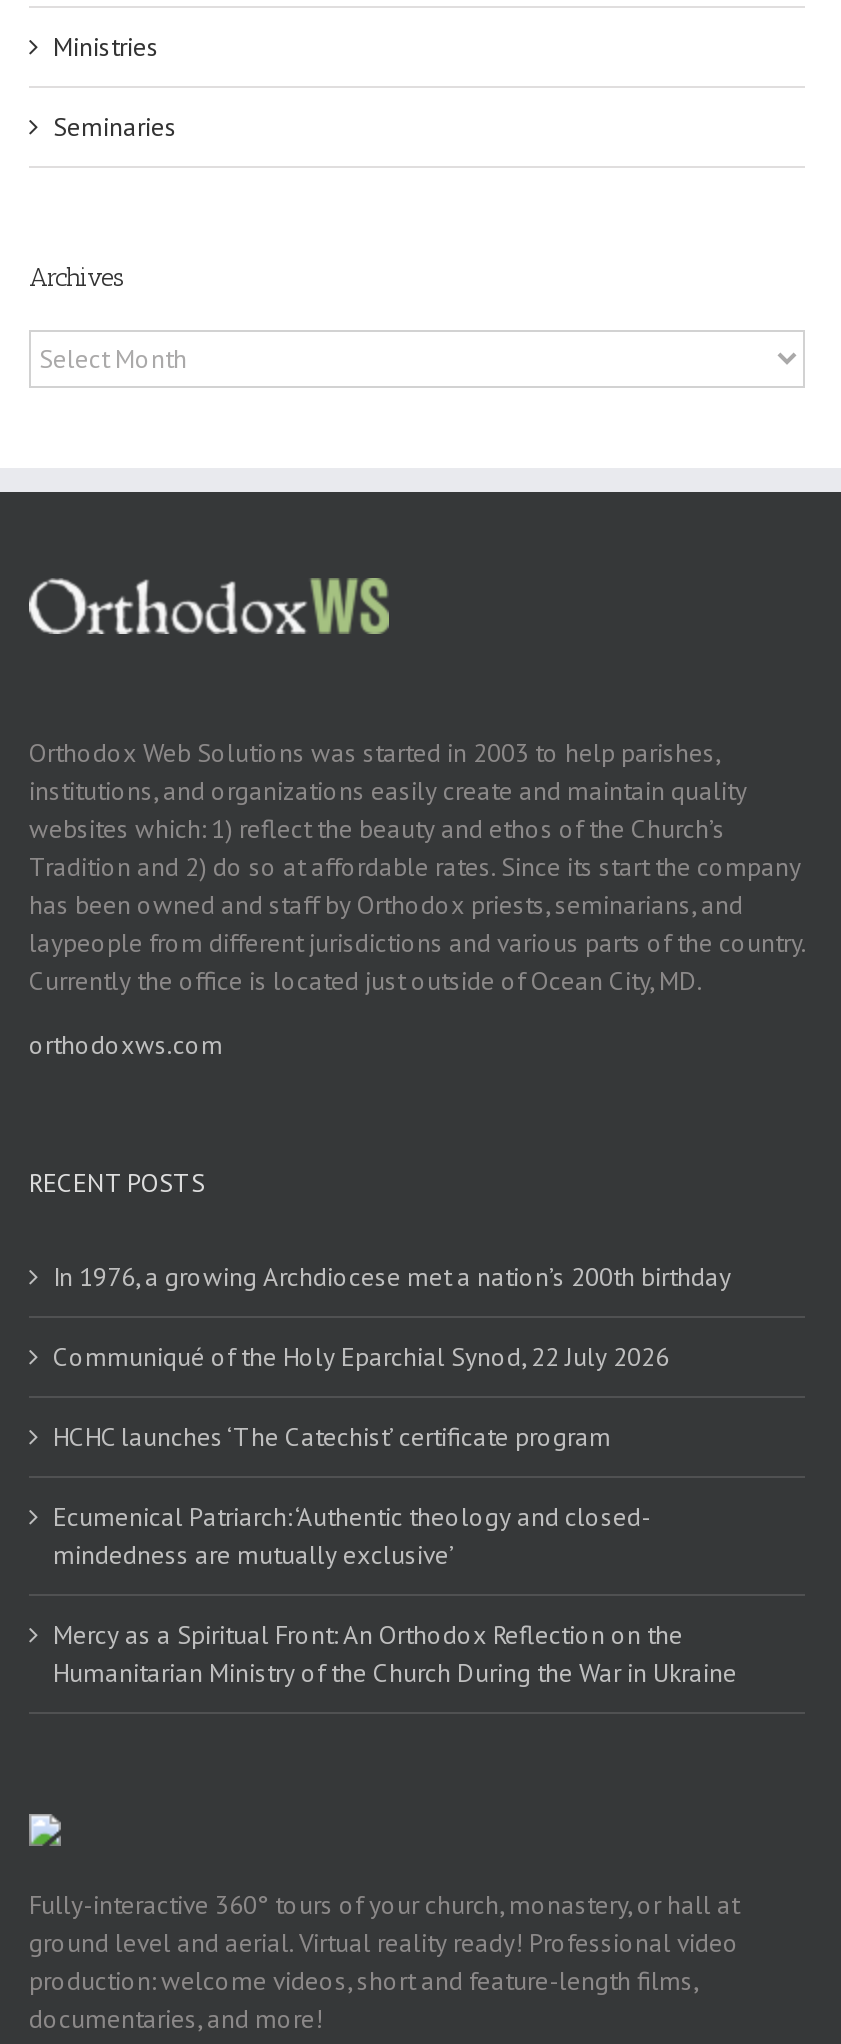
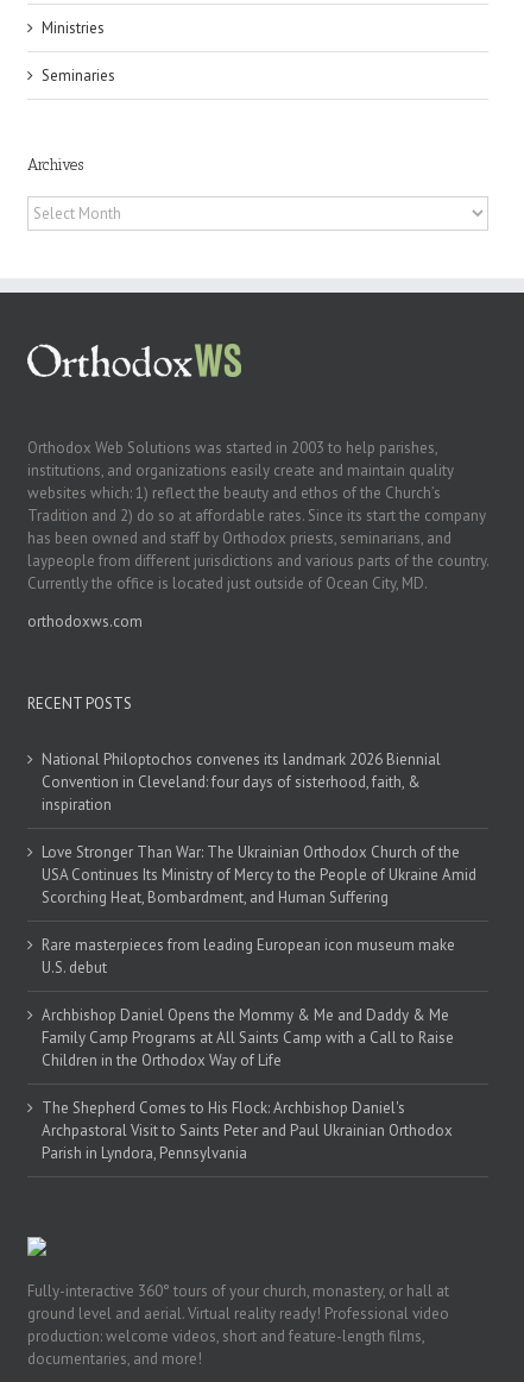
[53,1260,731,1294] In 1976, a growing Archdiocese met a nation’s 200th birthday -> [42,749,441,814] National Philoptochos convenes its landmark 2026 Biennial | Convention in Cleveland: four days of sisterhood, faith, & | inspiration
[53,1340,669,1374] Communiqué of the Holy Eparchial Synod, 22 July 2026 -> [42,842,476,907] Love Stronger Than War: The Ukrainian Orthodox Church of the | USA Continues Its Ministry of Mercy to the People of Ukraine Amid | Scorching Heat, Bombardment, and Human Suffering
[53,1420,611,1454] HCHC launches ‘The Catechist’ certificate program -> [42,935,455,977] Rare masterpieces from leading European icon museum make | U.S. debut
[53,1500,651,1572] Ecumenical Patriarch: ‘Authentic theology and closed- | mindedness are mutually exclusive’ -> [42,1005,454,1070] Archbishop Daniel Opens the Mommy & Me and Daddy & Me | Family Camp Programs at All Saints Camp with a Call to Raise | Children in the Orthodox Way of Life
[53,1618,737,1690] Mercy as a Spiritual Front: An Orthodox Reflection on the | Humanitarian Ministry of the Church During the War in Ukraine -> [42,1098,453,1163] The Shepherd Comes to His Flock: Archbishop Daniel's | Archpastoral Visit to Saints Peter and Paul Ukrainian Orthodox | Parish in Lyndora, Pennsylvania

